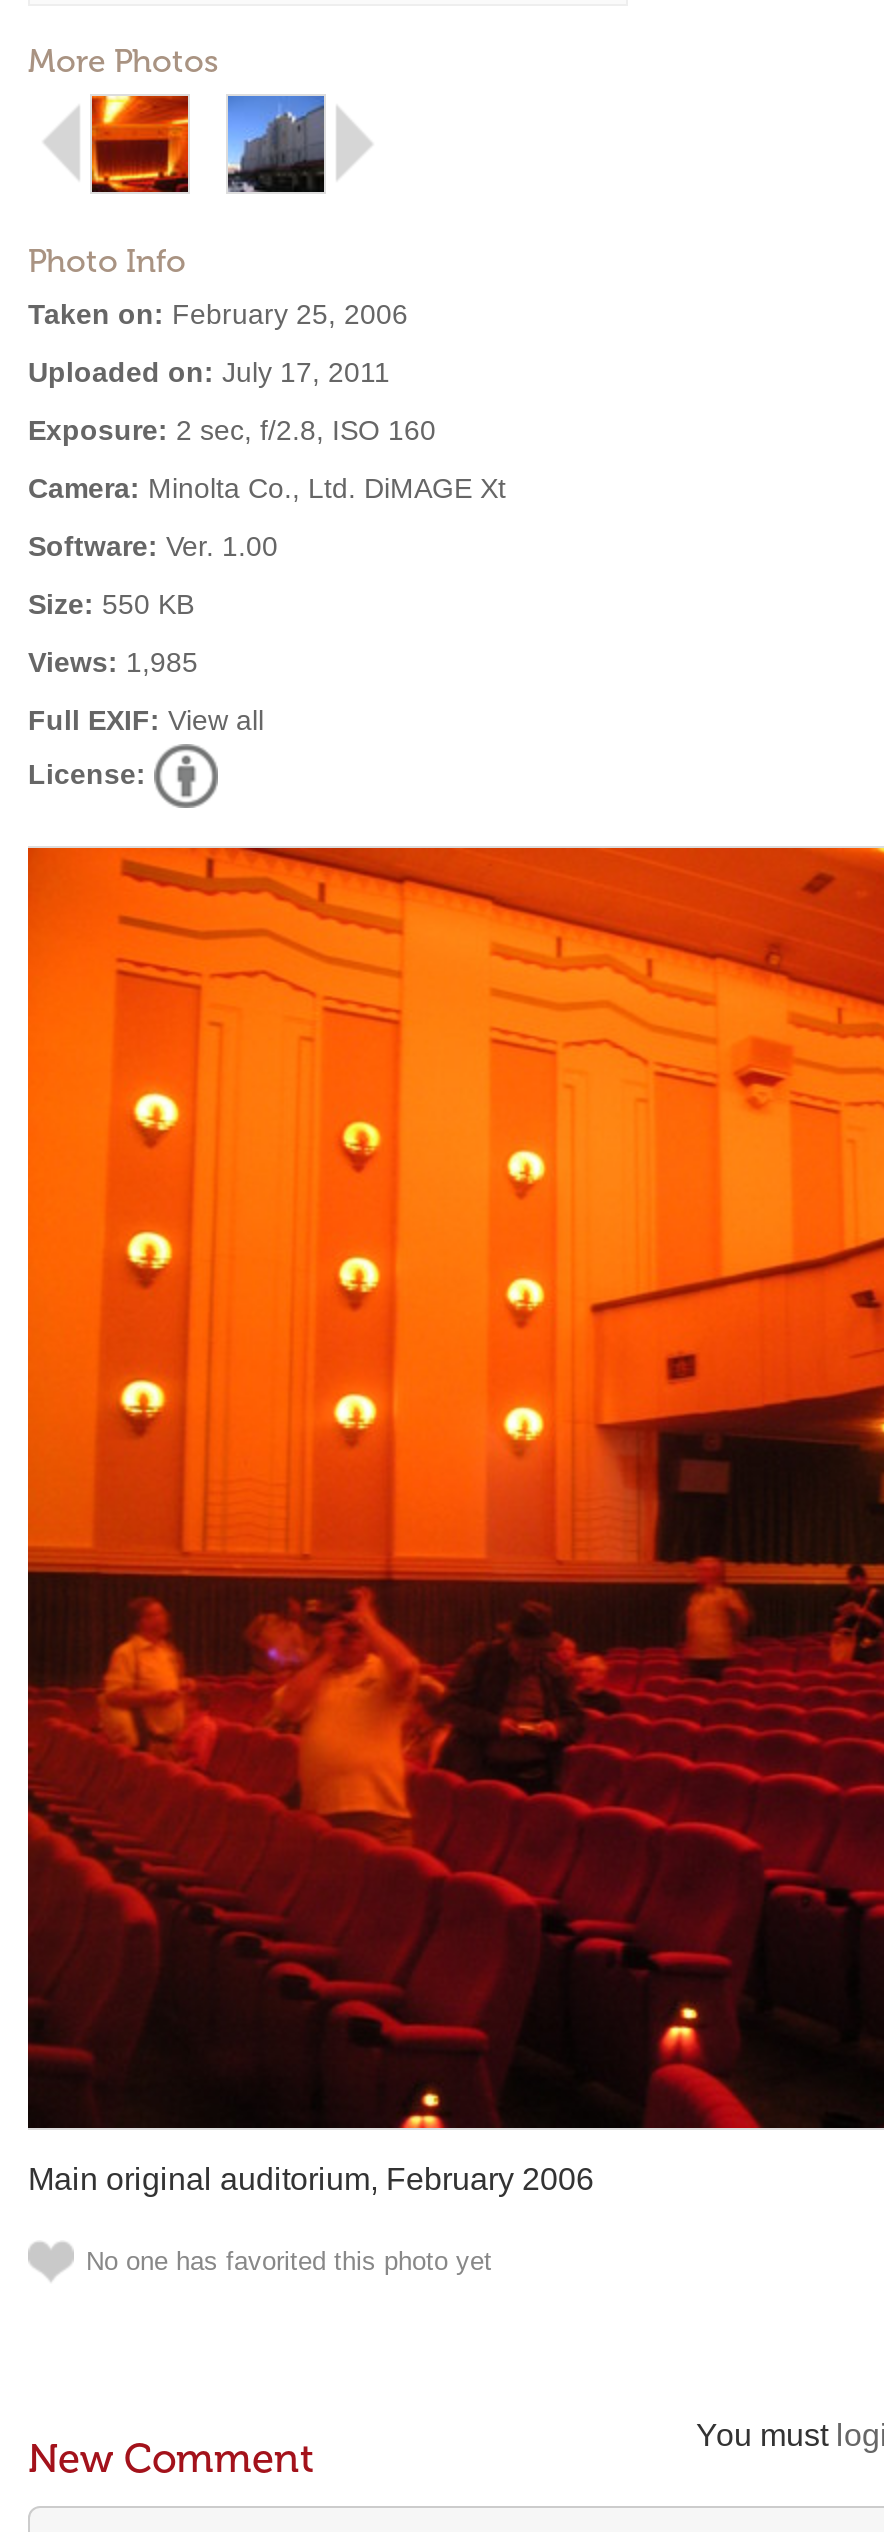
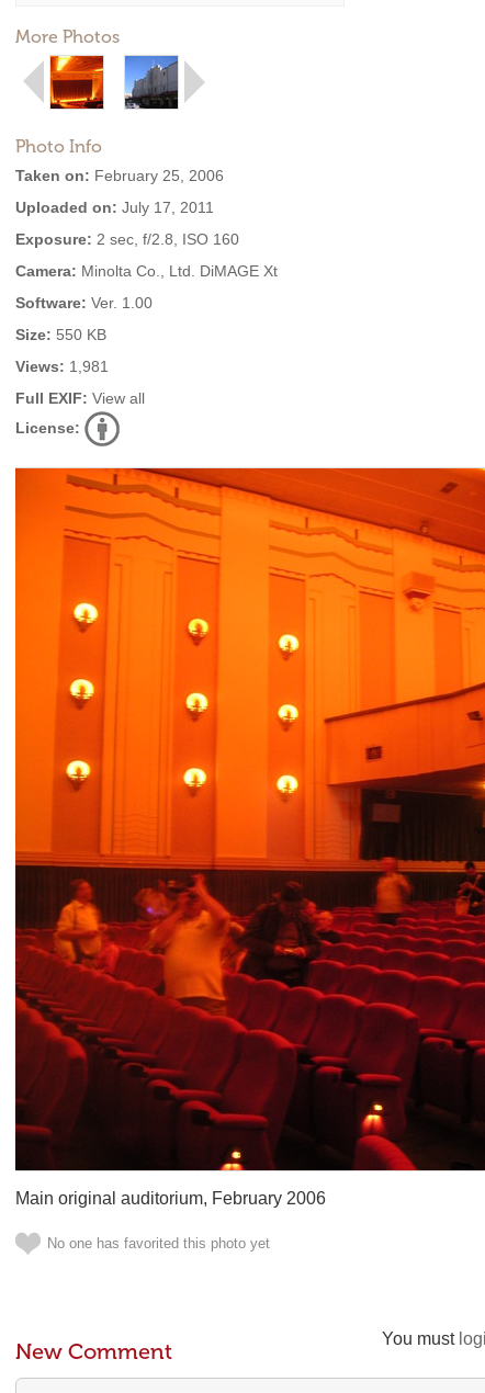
[28,646,198,678] Views: 1,985 -> [15,358,109,375] Views: 1,981

